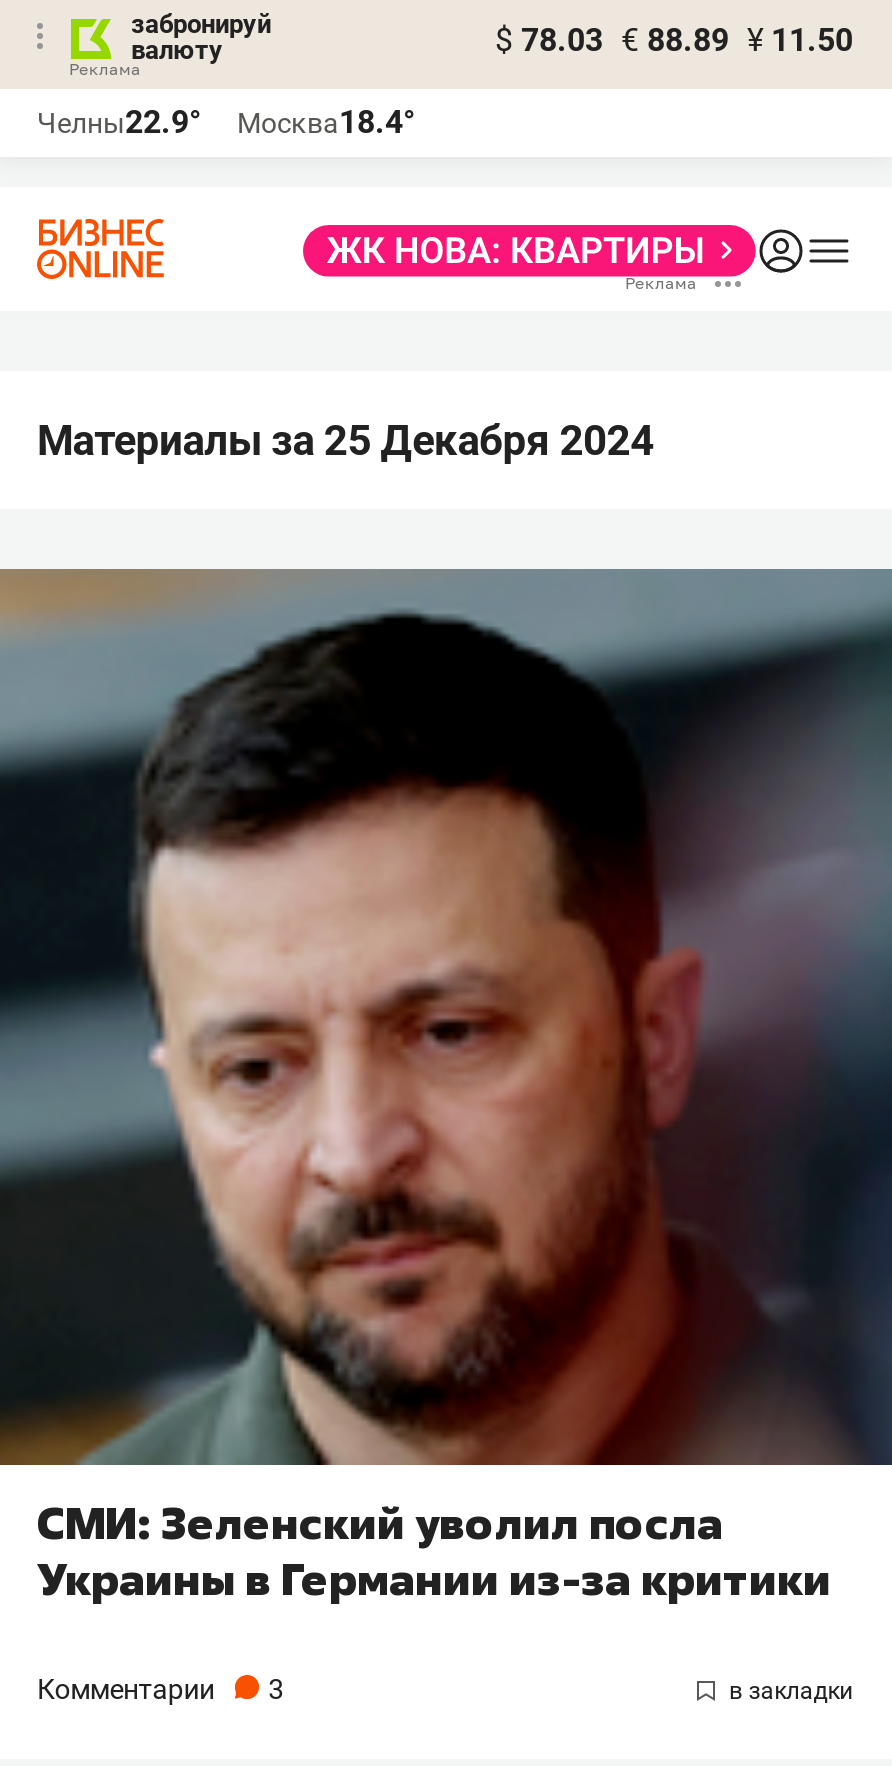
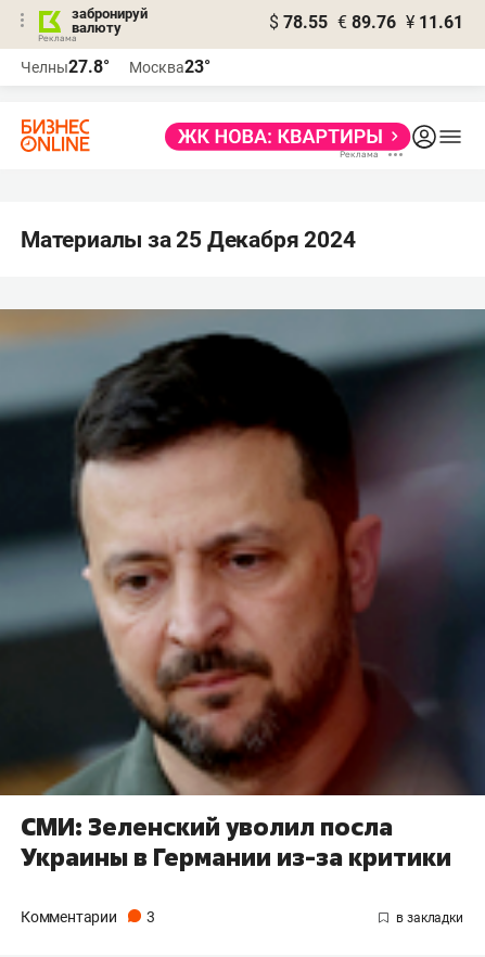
[495,21,853,59] $ 78.03 € 88.89 ¥ 11.50 -> [269,12,463,33] $ 78.55 € 89.76 ¥ 11.61
[37,103,201,141] Челны22.9° -> [21,56,110,77] Челны27.8°
[237,103,415,141] Москва18.4° -> [129,56,210,77] Москва23°

